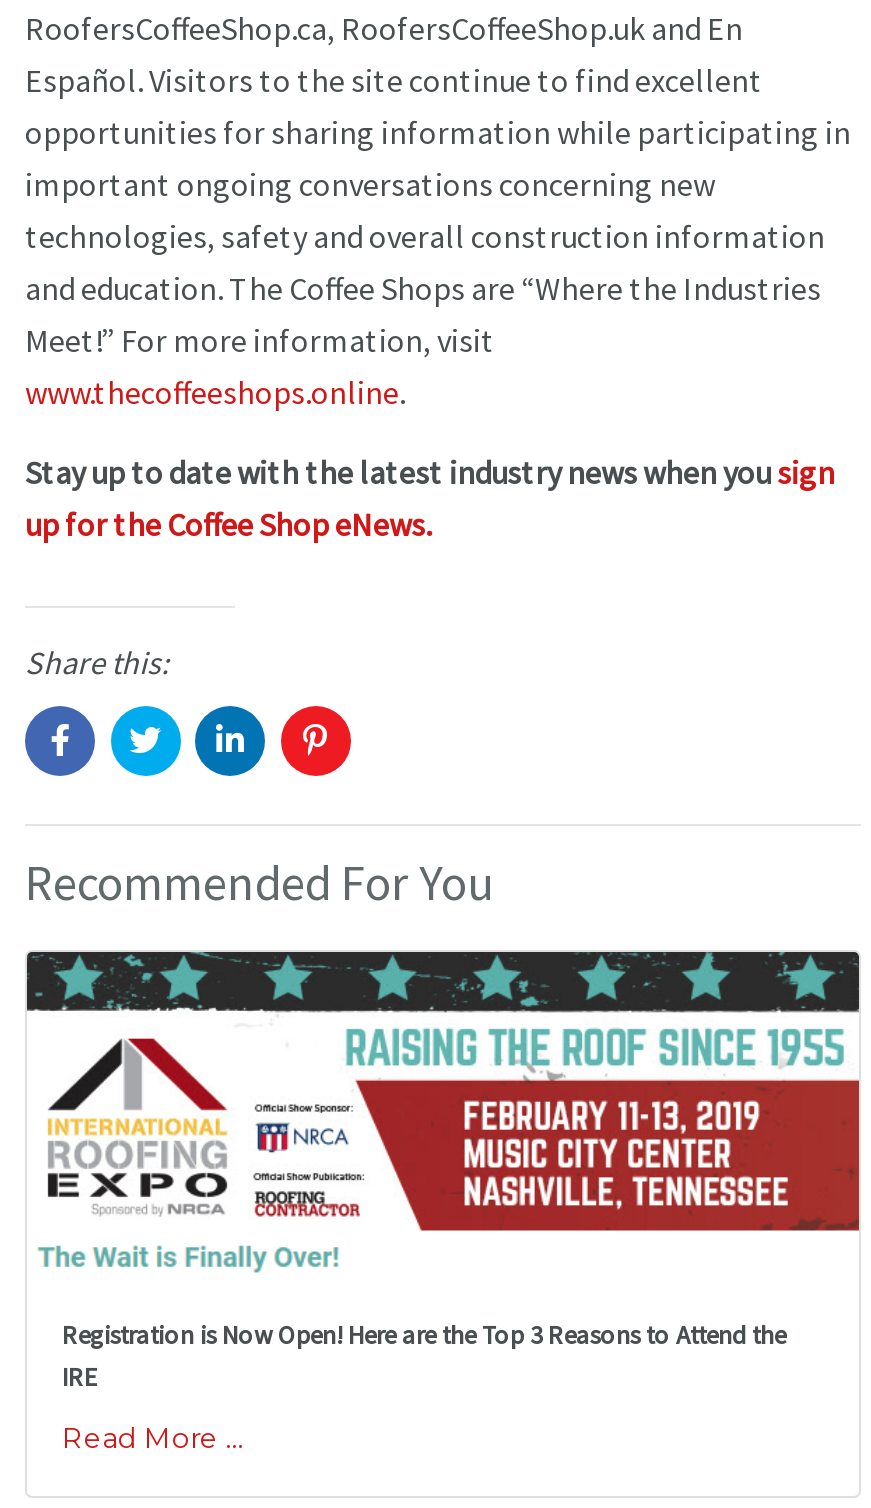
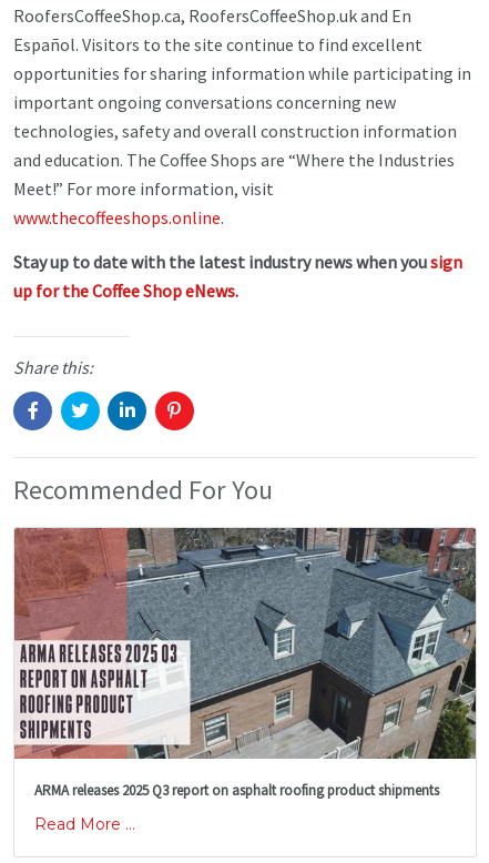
[25,950,861,1394] [image] | Registration is Now Open! Here are the Top 3 Reasons to Attend the | IRE -> [13,527,477,800] [image] | ARMA releases 2025 Q3 report on asphalt roofing product shipments

